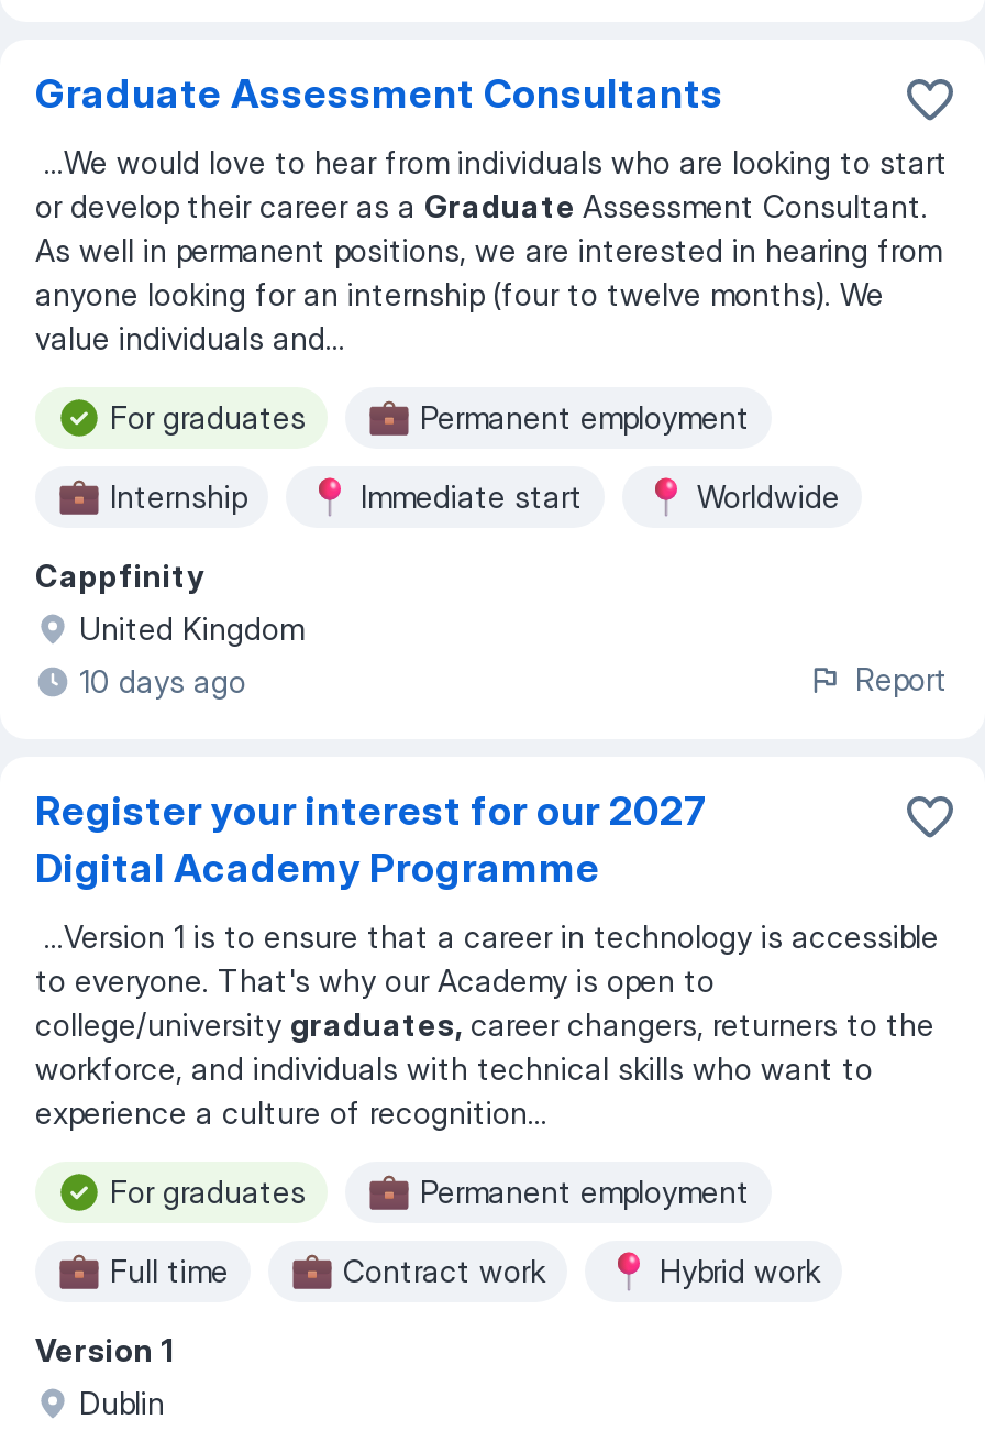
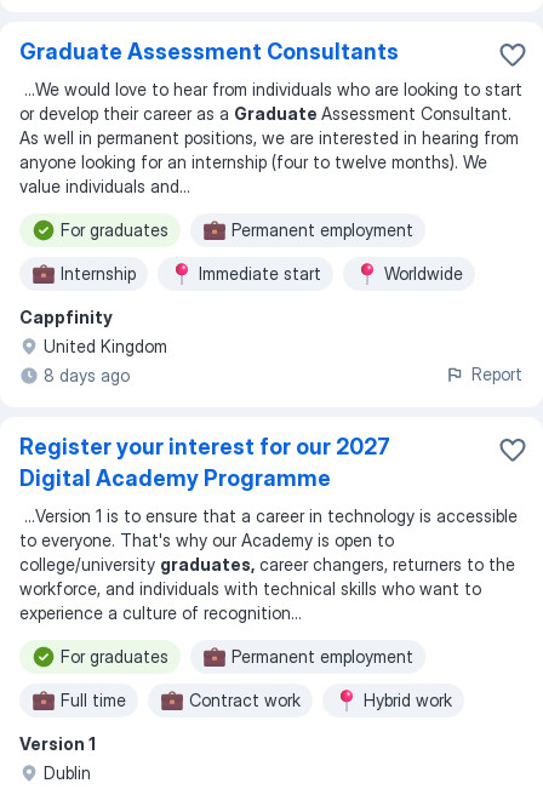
[79,662,246,700] 10 days ago -> [44,365,130,385] 8 days ago

